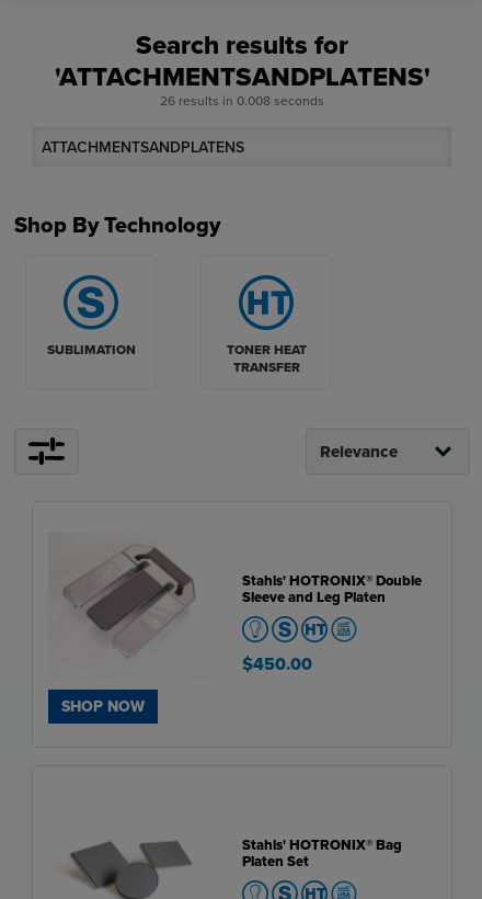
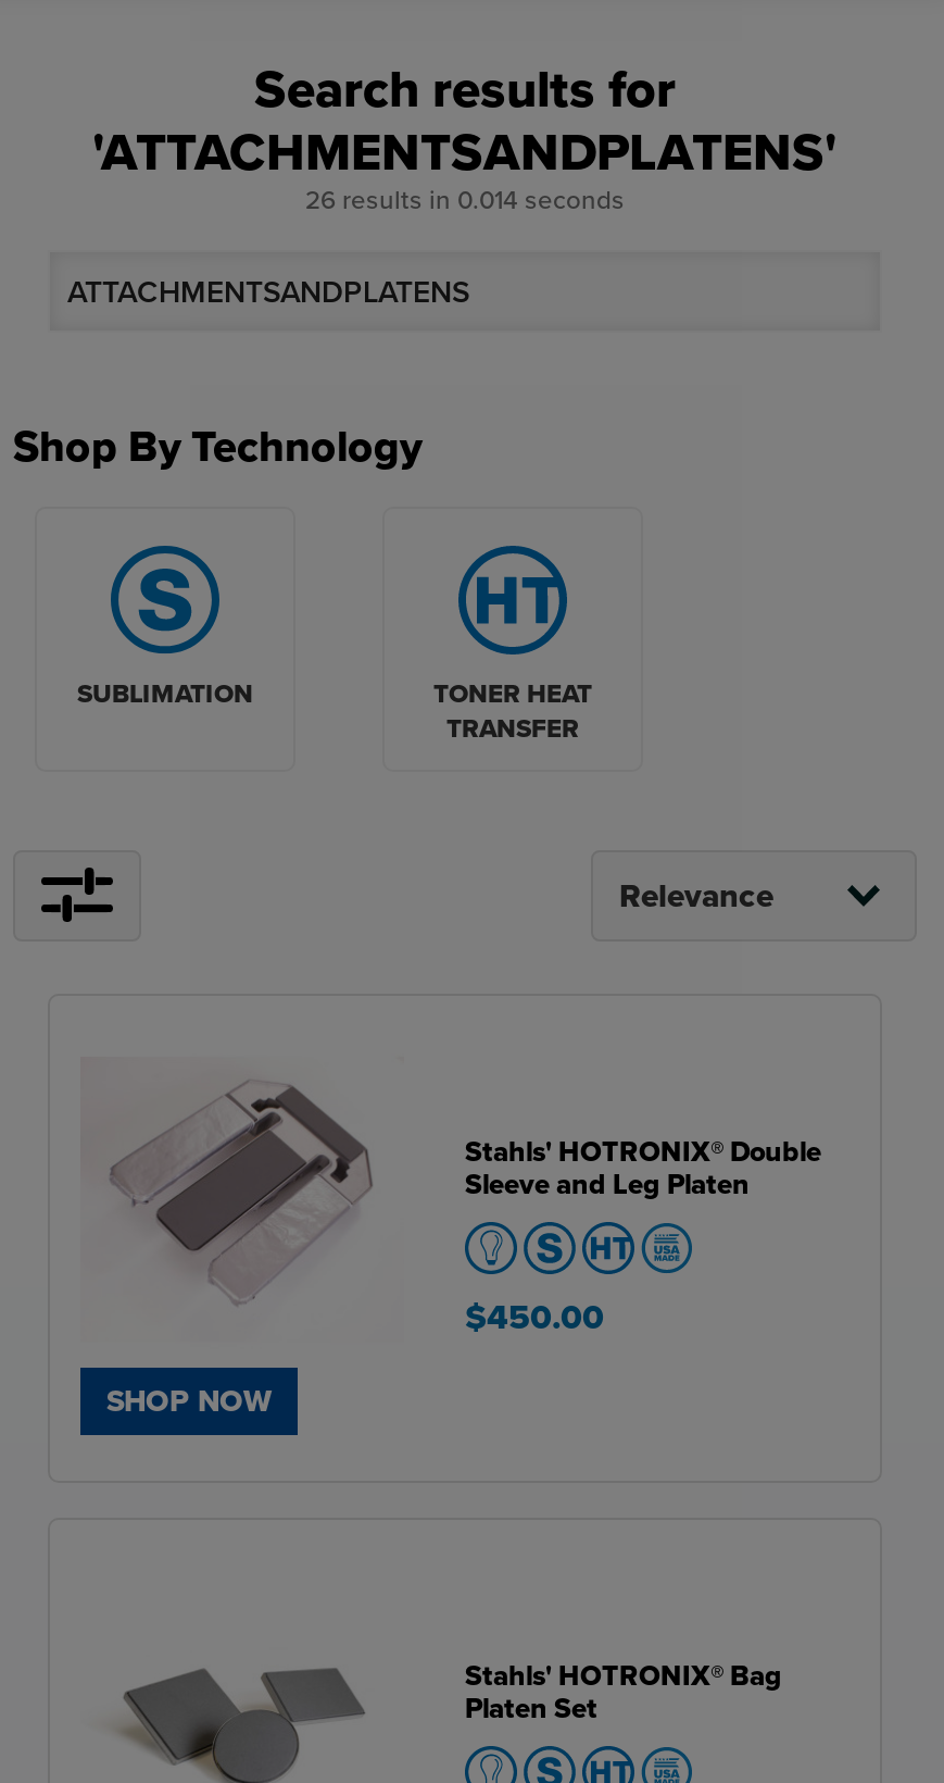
[160,93,324,109] 26 results in 0.008 seconds -> [305,185,625,215] 26 results in 0.014 seconds

